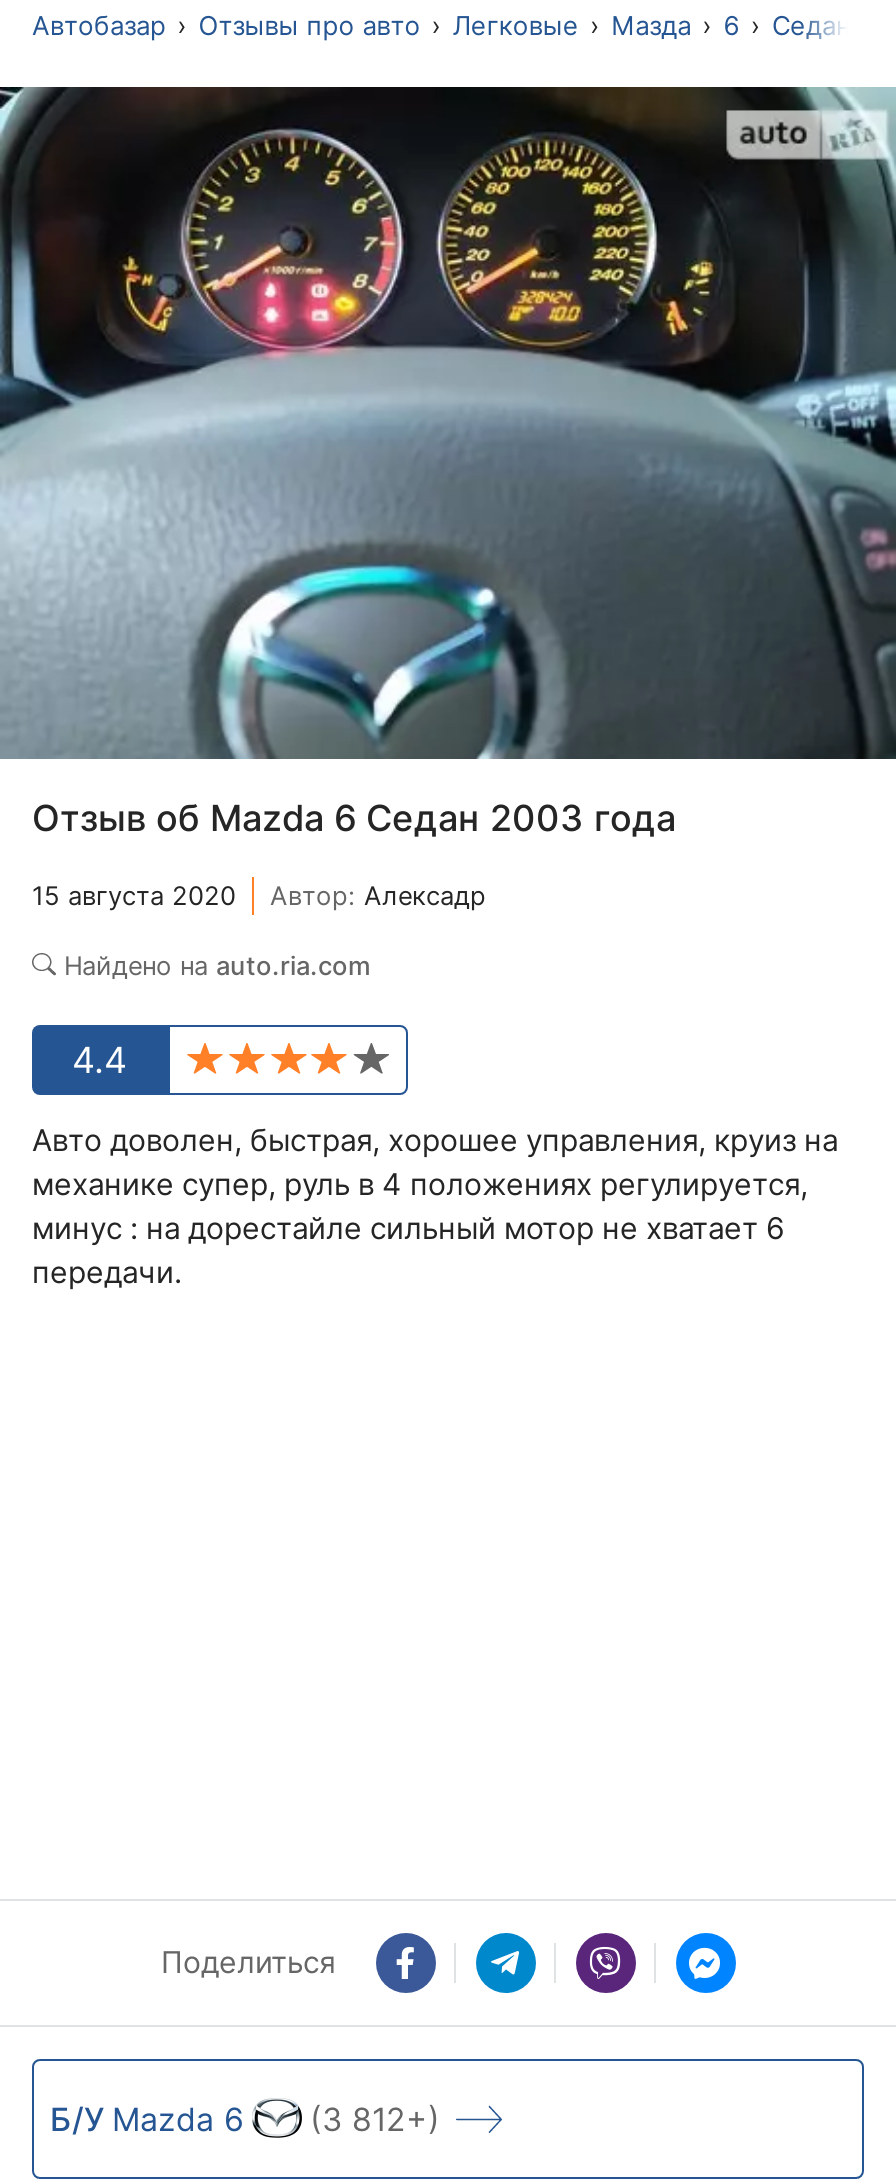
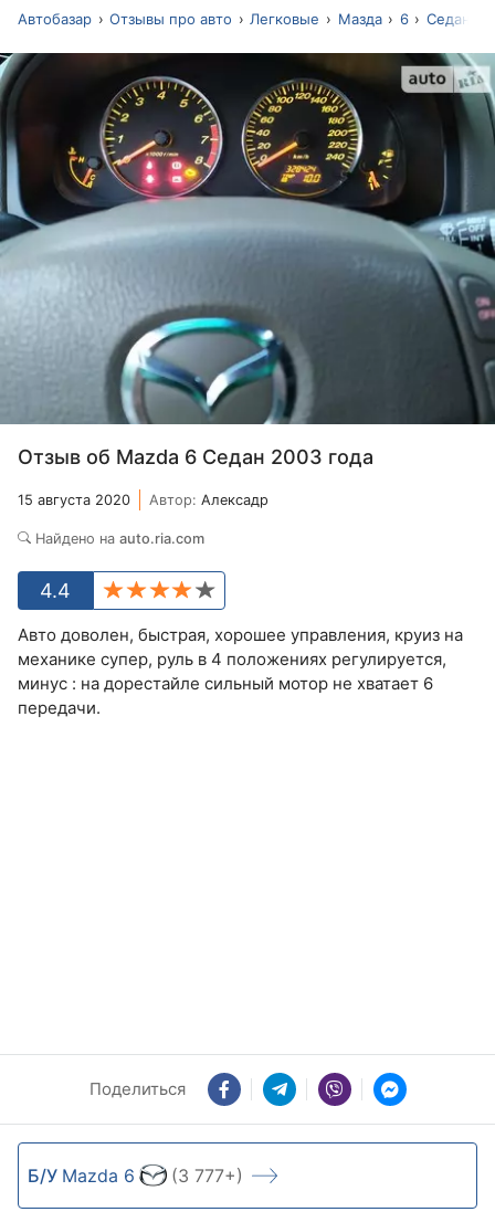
[50,2098,440,2138] Б/У Mazda 6 (3 812+) -> [28,1164,243,1186] Б/У Mazda 6 (3 777+)

